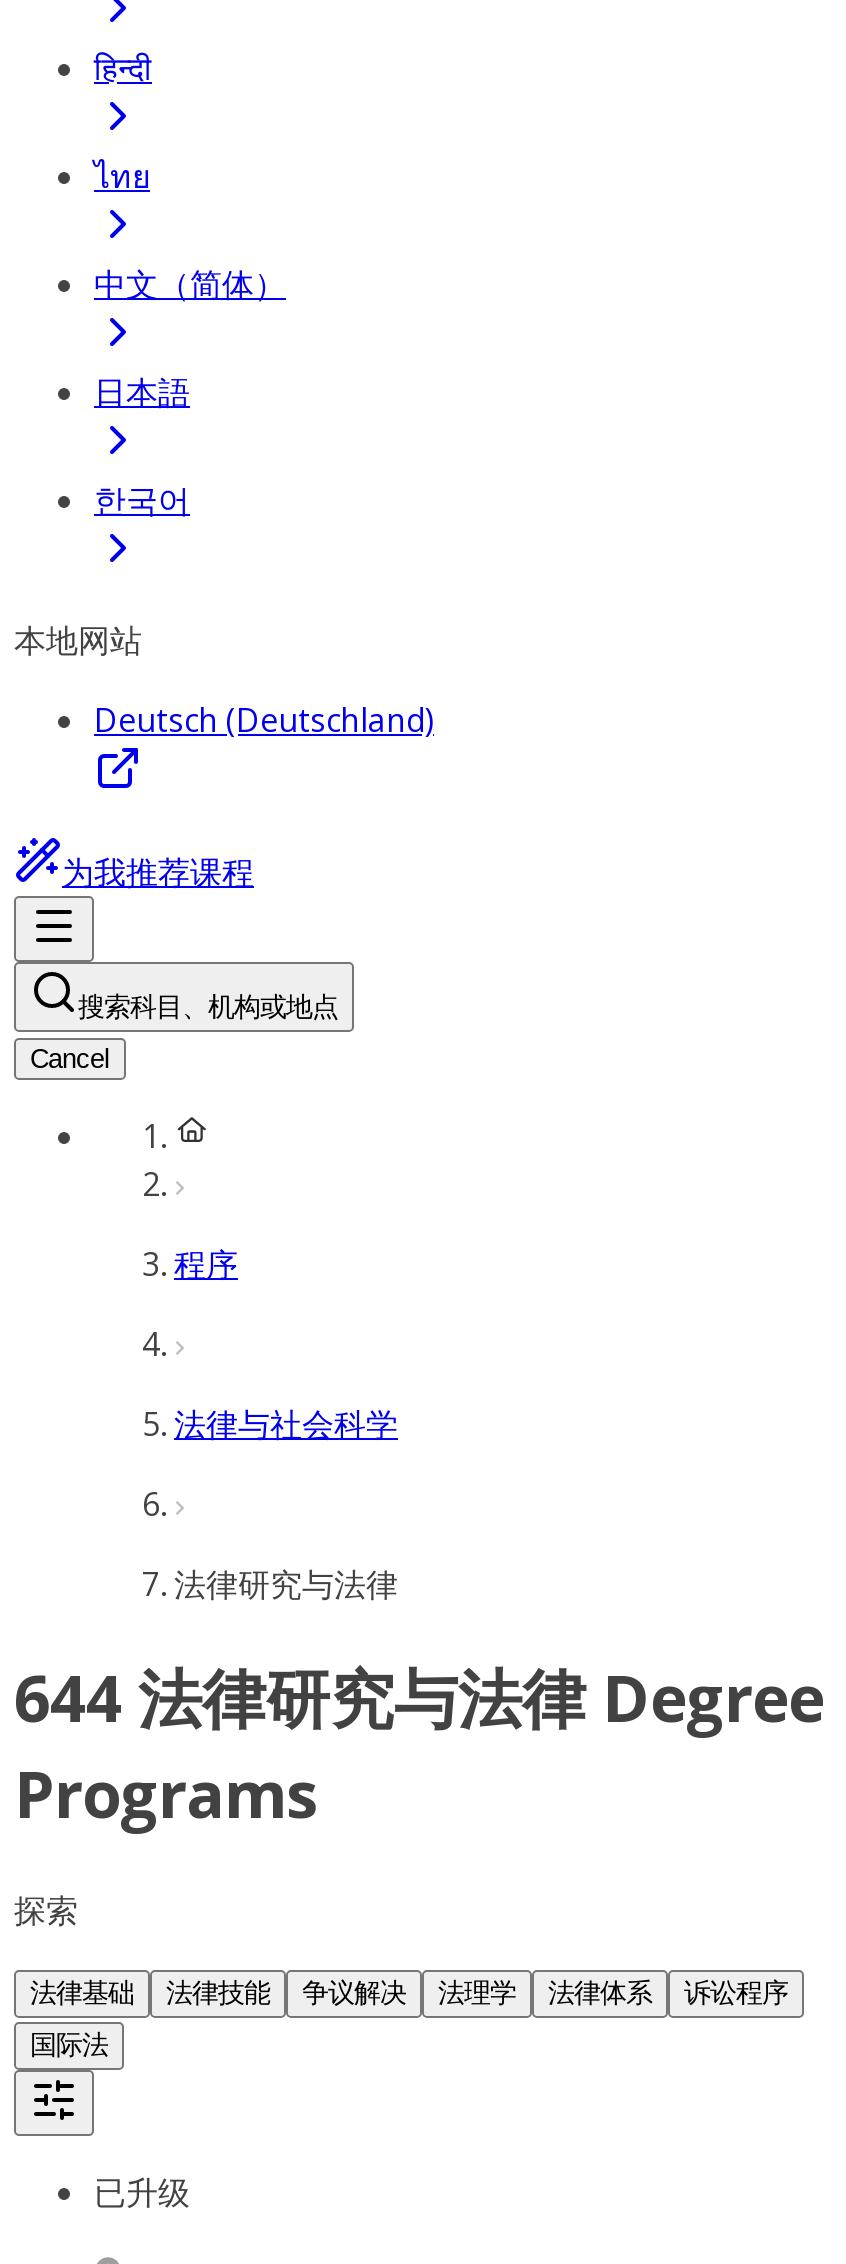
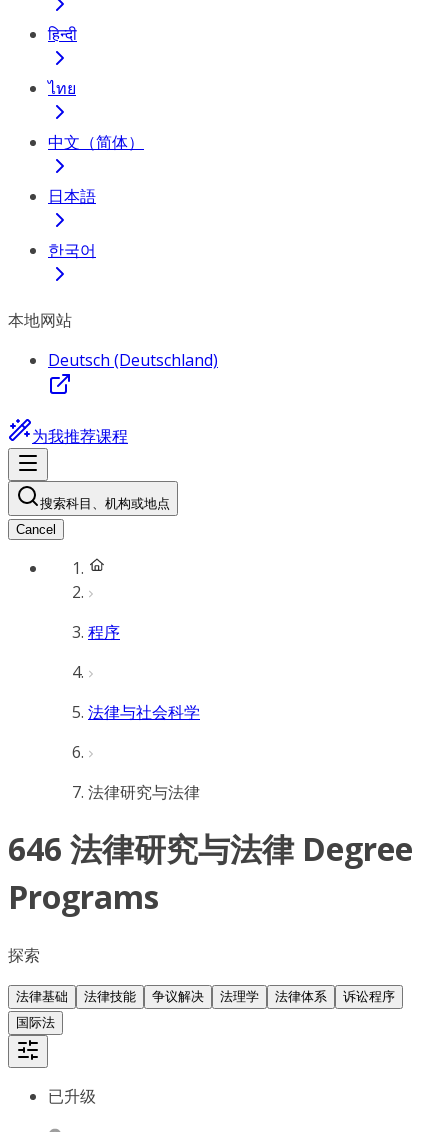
[14,1655,824,1741] 644 法律研究与法律 Degree -> [8,827,413,870] 646 法律研究与法律 Degree

